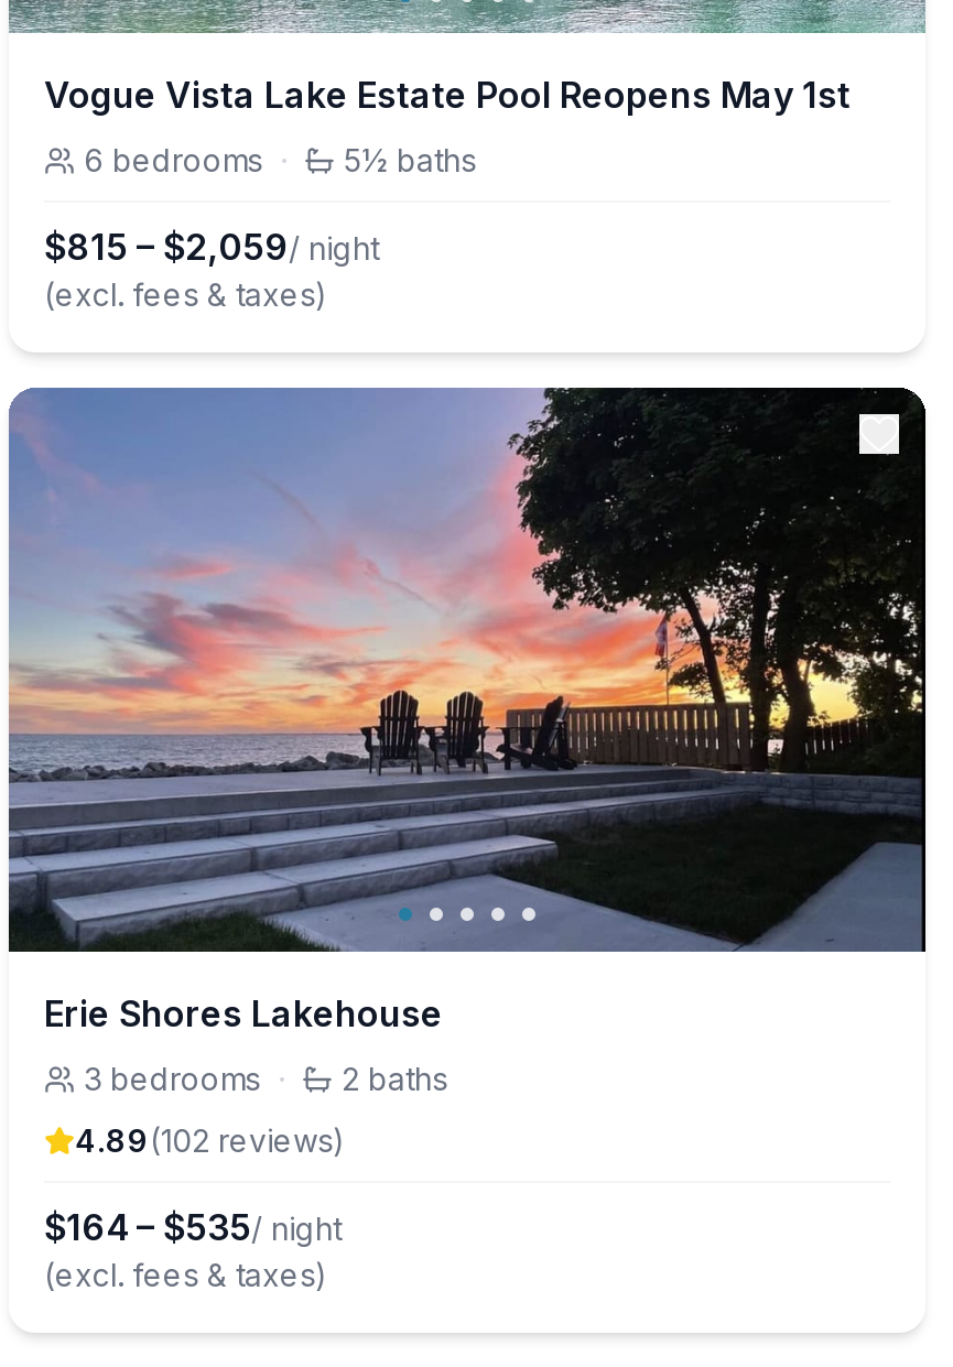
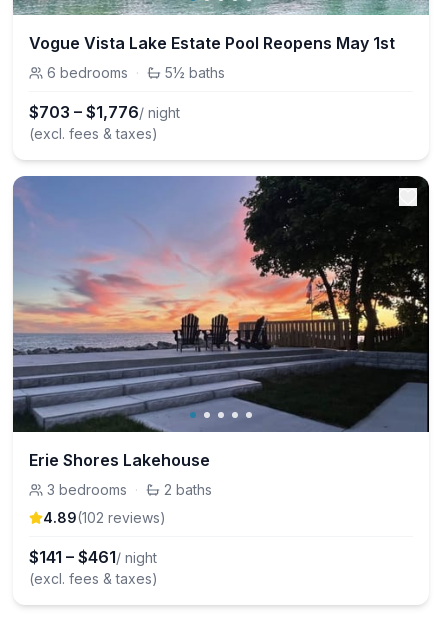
[44,225,379,269] $815 – $2,059 / night -> [29,102,180,122] $703 – $1,776 / night
[44,1205,342,1249] $164 – $535 / night -> [29,547,157,567] $141 – $461 / night

